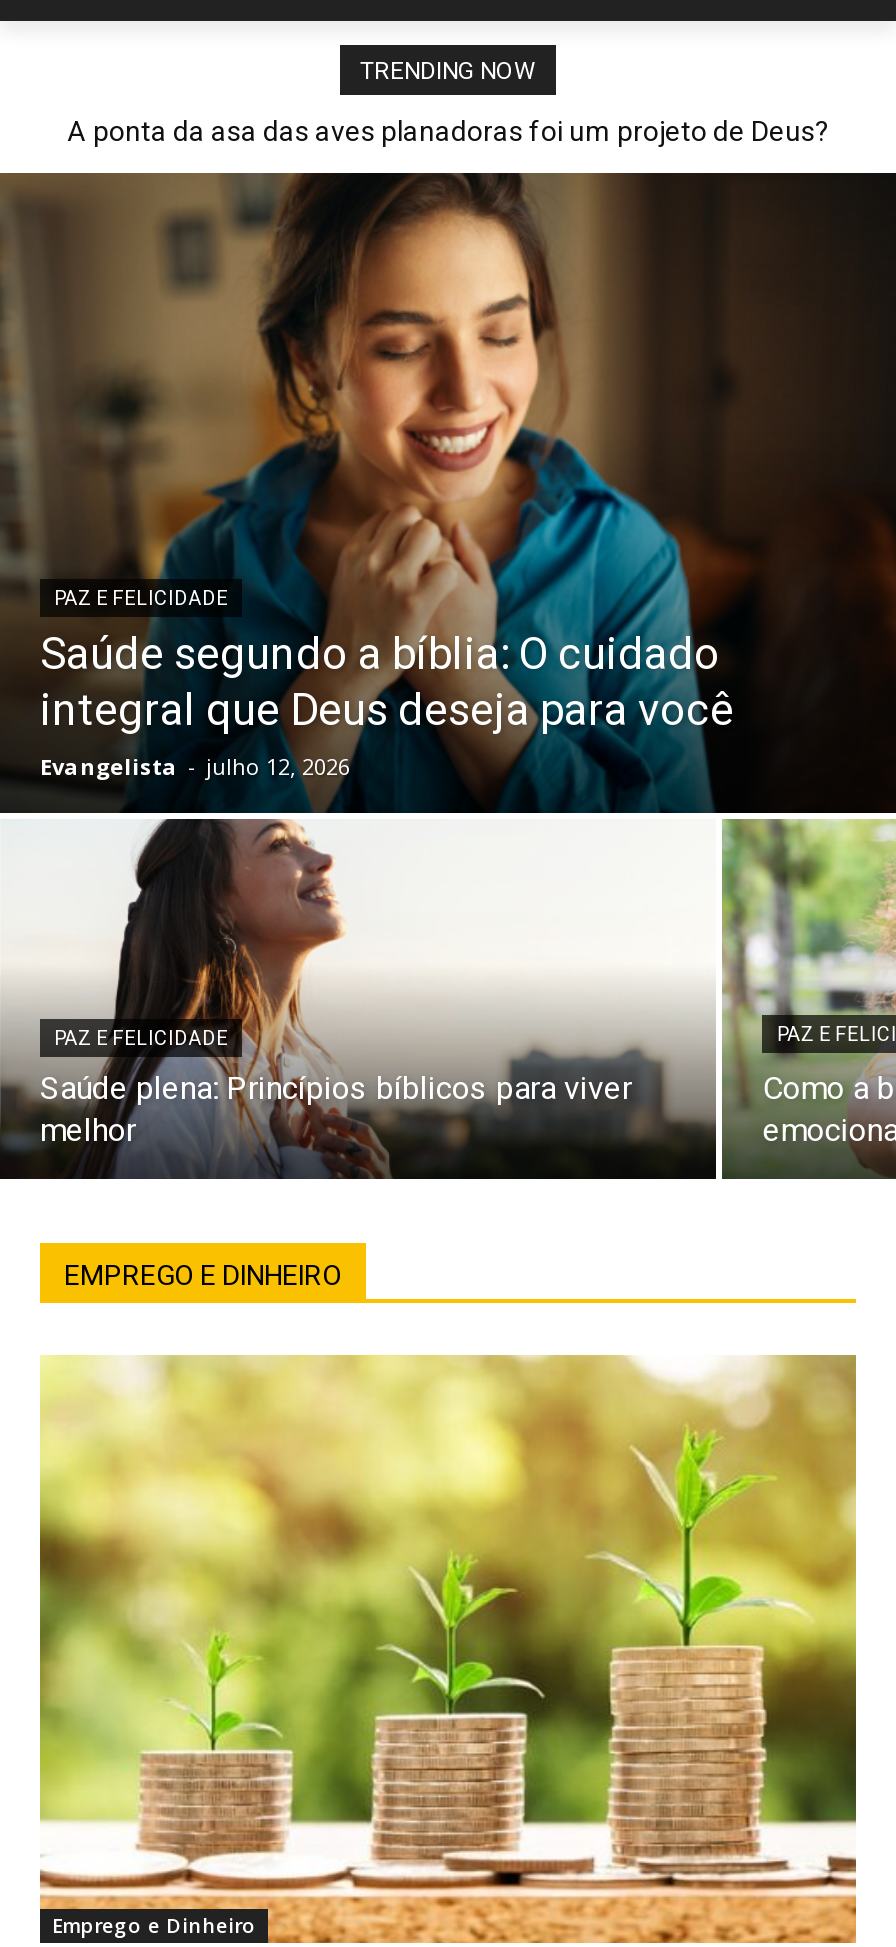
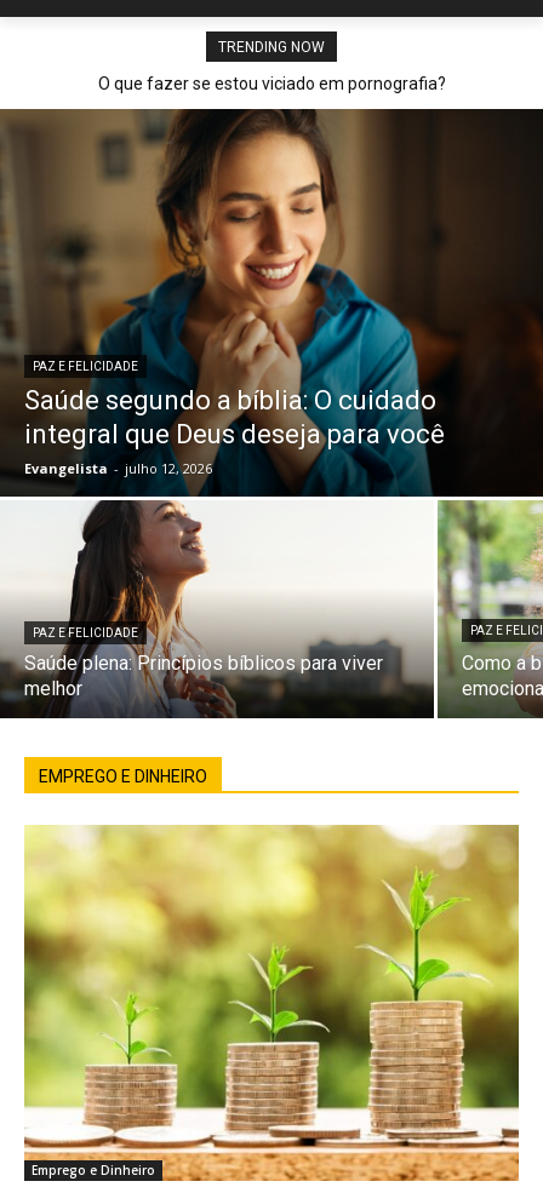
[67,115,829,147] A ponta da asa das aves planadoras foi um projeto de Deus? -> [98,74,445,93] O que fazer se estou viciado em pornografia?

